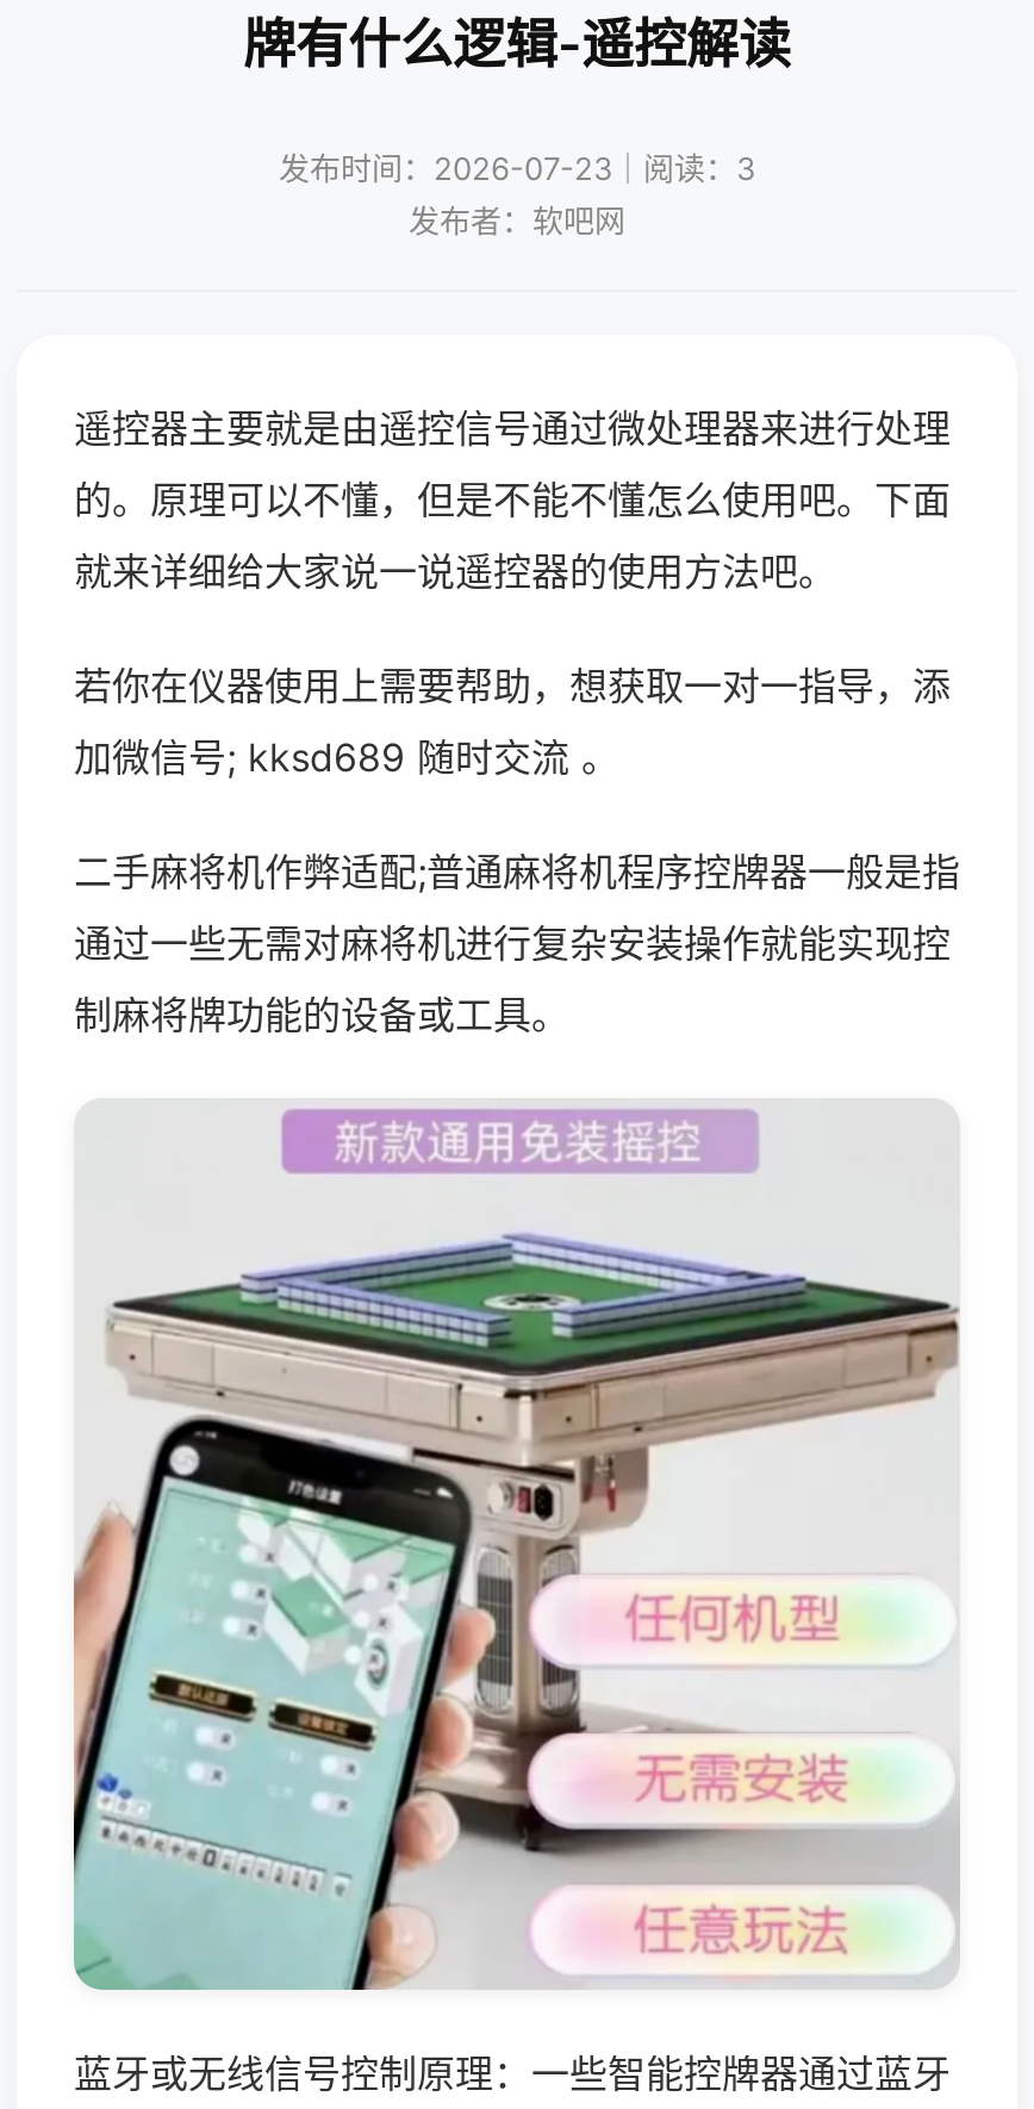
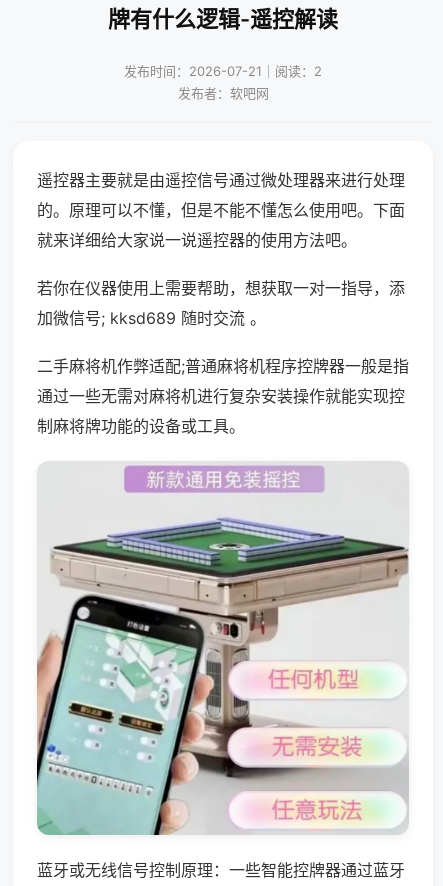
[279,149,755,187] 发布时间：2026-07-23｜阅读：3 -> [124,63,322,79] 发布时间：2026-07-21｜阅读：2

